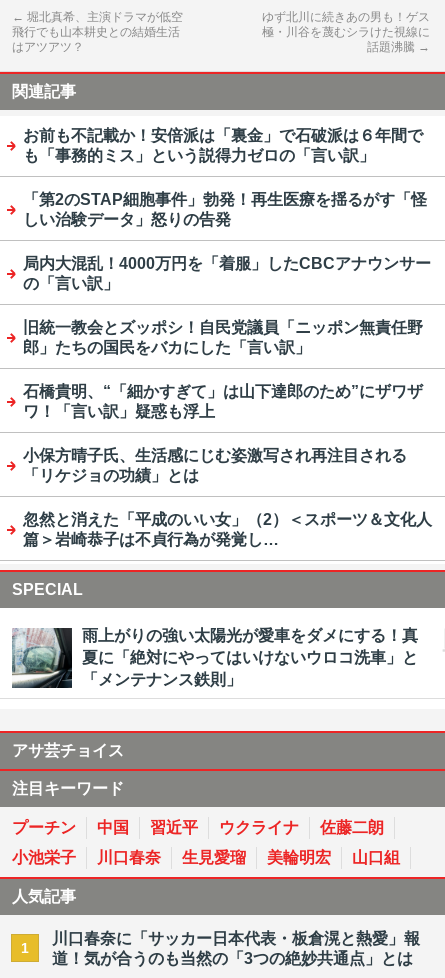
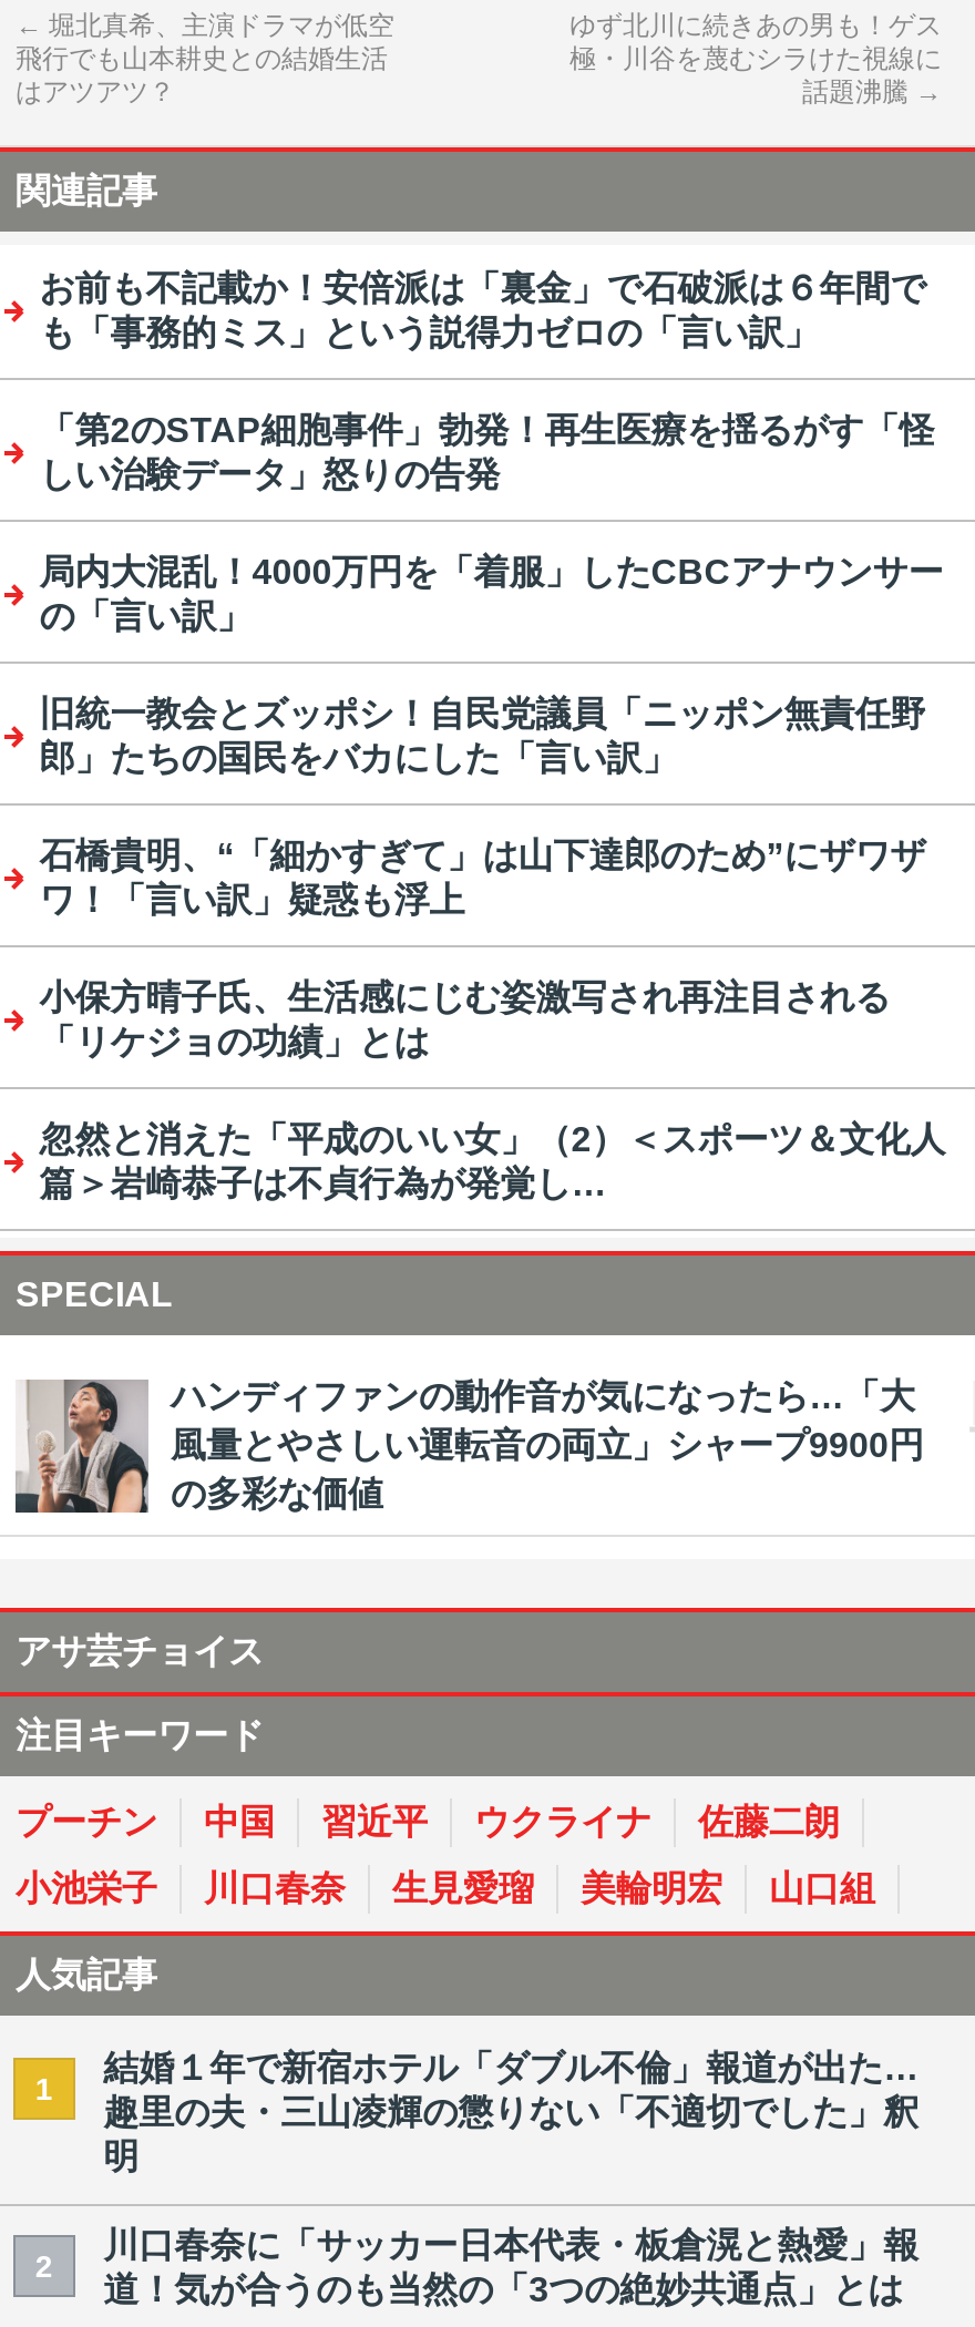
[11,627,418,689] [image] | 雨上がりの強い太陽光が愛車をダメにする！真 | 夏に「絶対にやってはいけないウロコ洗車」と | 「メンテナンス鉄則」 -> [13,1377,924,1515] [image] | ハンディファンの動作音が気になったら…「大 | 風量とやさしい運転音の両立」シャープ9900円 | の多彩な価値
none -> [35,2049,919,2283] 結婚１年で新宿ホテル「ダブル不倫」報道が出た… | 趣里の夫・三山凌輝の懲りない「不適切でした」釈 | 明 | 2

